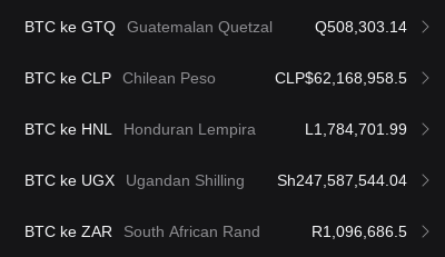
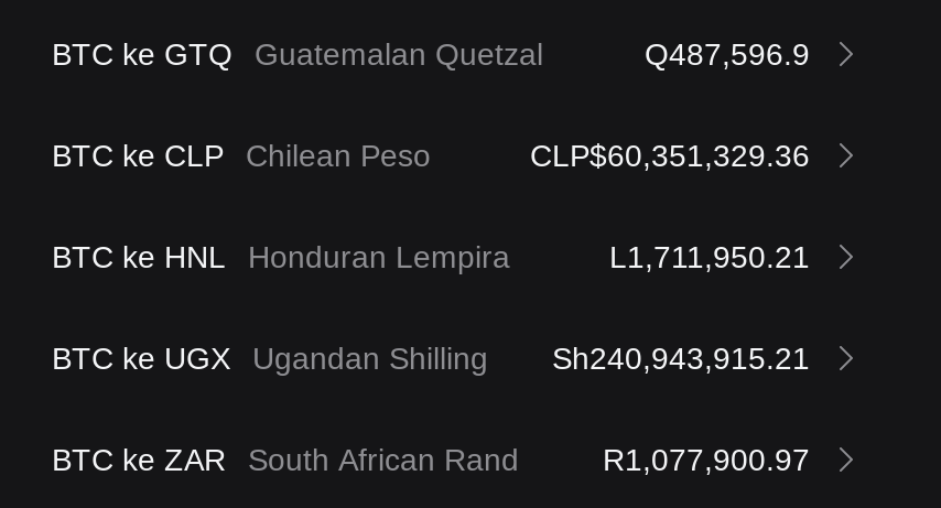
[315,18,407,35] Q508,303.14 -> [645,36,810,71] Q487,596.9
[275,69,407,87] CLP$62,168,958.5 -> [530,137,810,173] CLP$60,351,329.36
[305,120,407,138] L1,784,701.99 -> [609,239,810,274] L1,711,950.21
[24,171,407,189] BTC ke UGX Ugandan Shilling Sh247,587,544.04 -> [52,340,810,375] BTC ke UGX Ugandan Shilling Sh240,943,915.21
[311,222,407,240] R1,096,686.5 -> [603,441,810,477] R1,077,900.97

